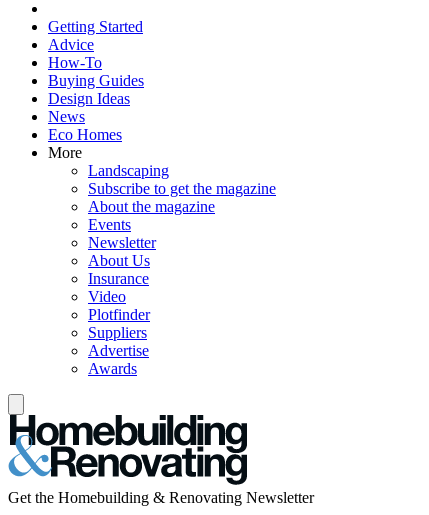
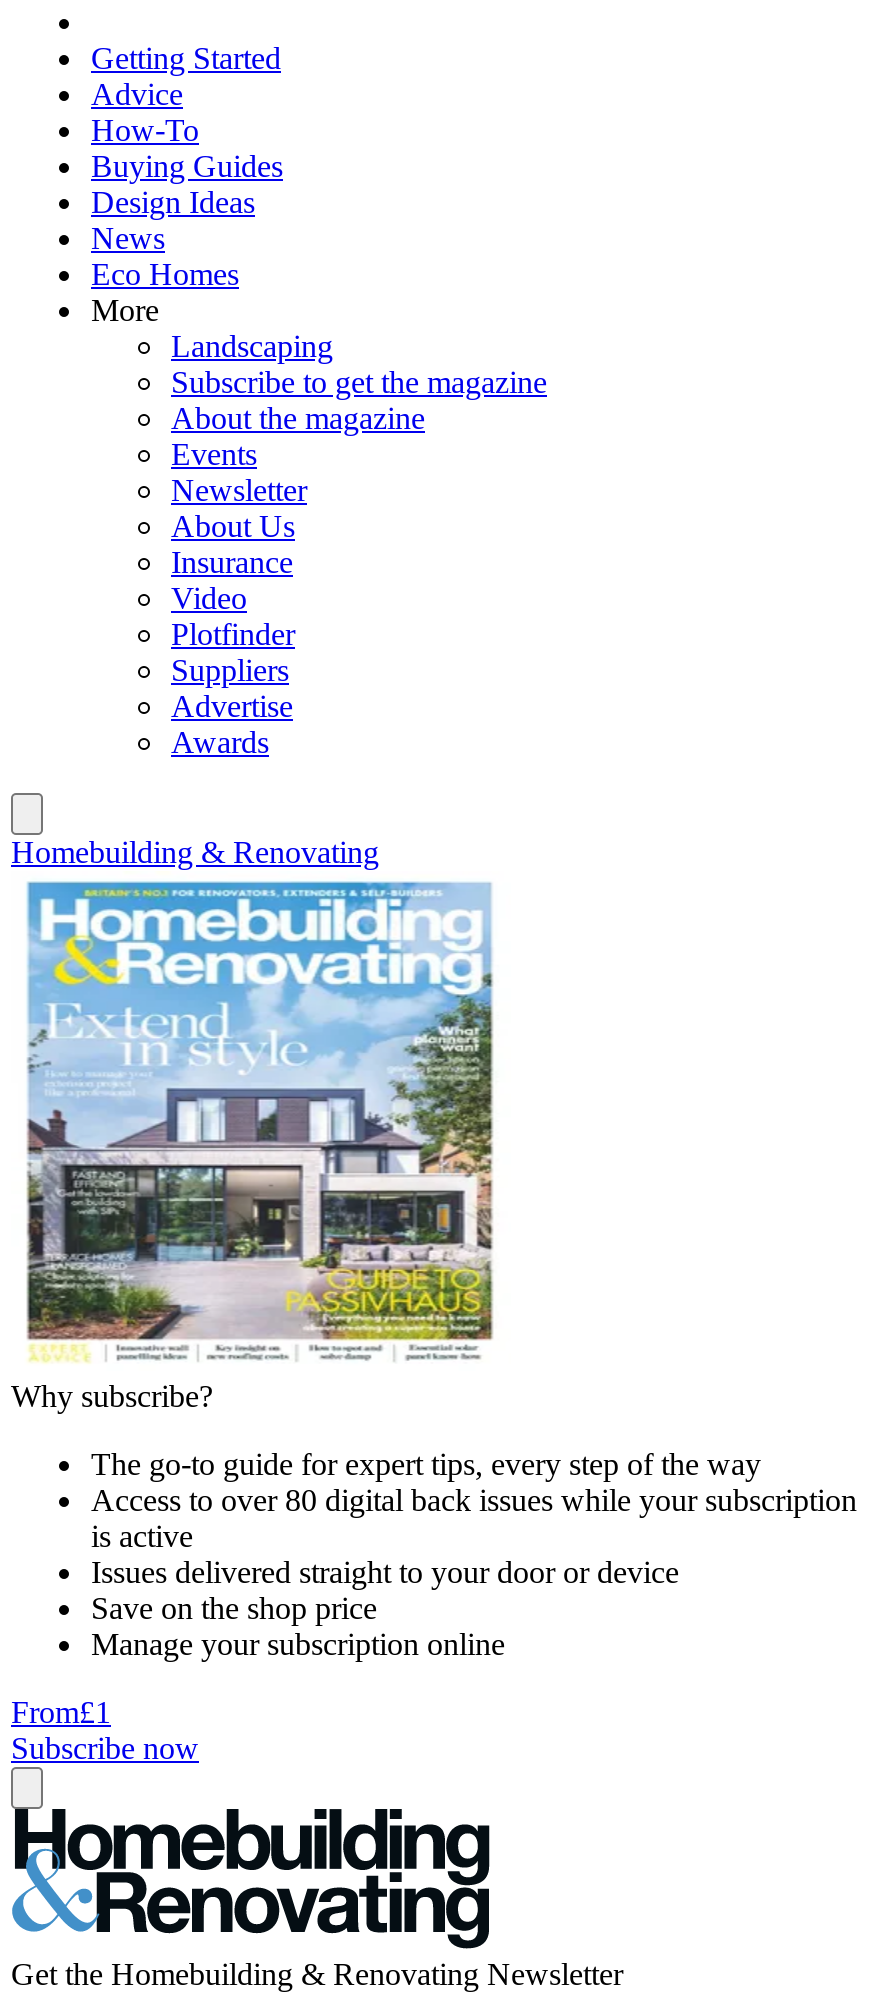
none -> [11,835,379,869] Homebuilding & Renovating
none -> [11,879,857,1765] [image] | Why subscribe? | The go-to guide for expert tips, every step of the way | Access to over 80 digital back issues while your subscription | is active | Issues delivered straight to your door or device | Save on the shop price | Manage your subscription online | From£1 | Subscribe now

